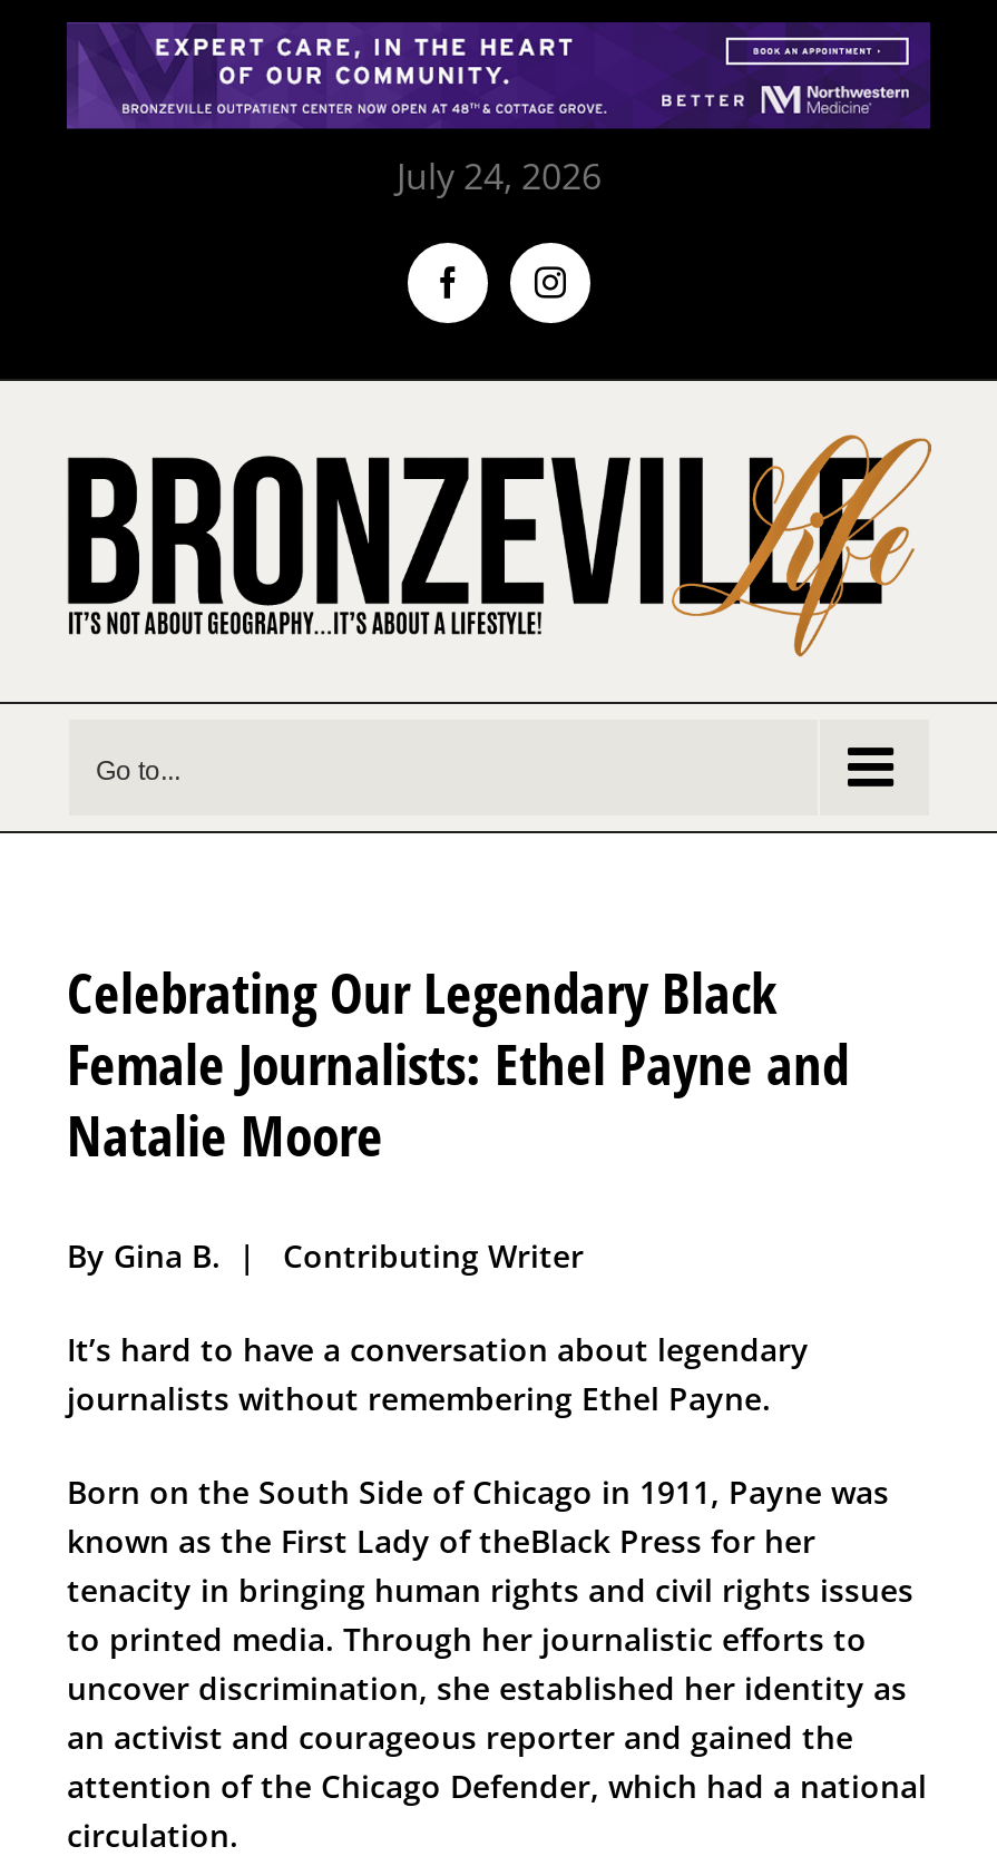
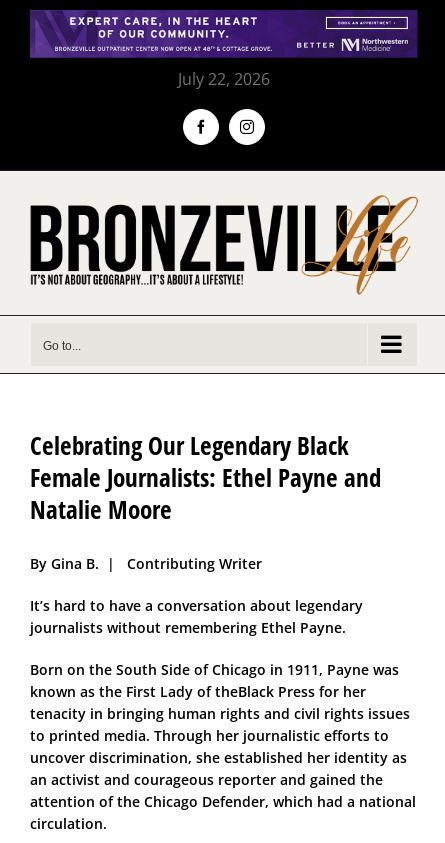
[397,151,602,200] July 24, 2026 -> [178,68,270,90] July 22, 2026

